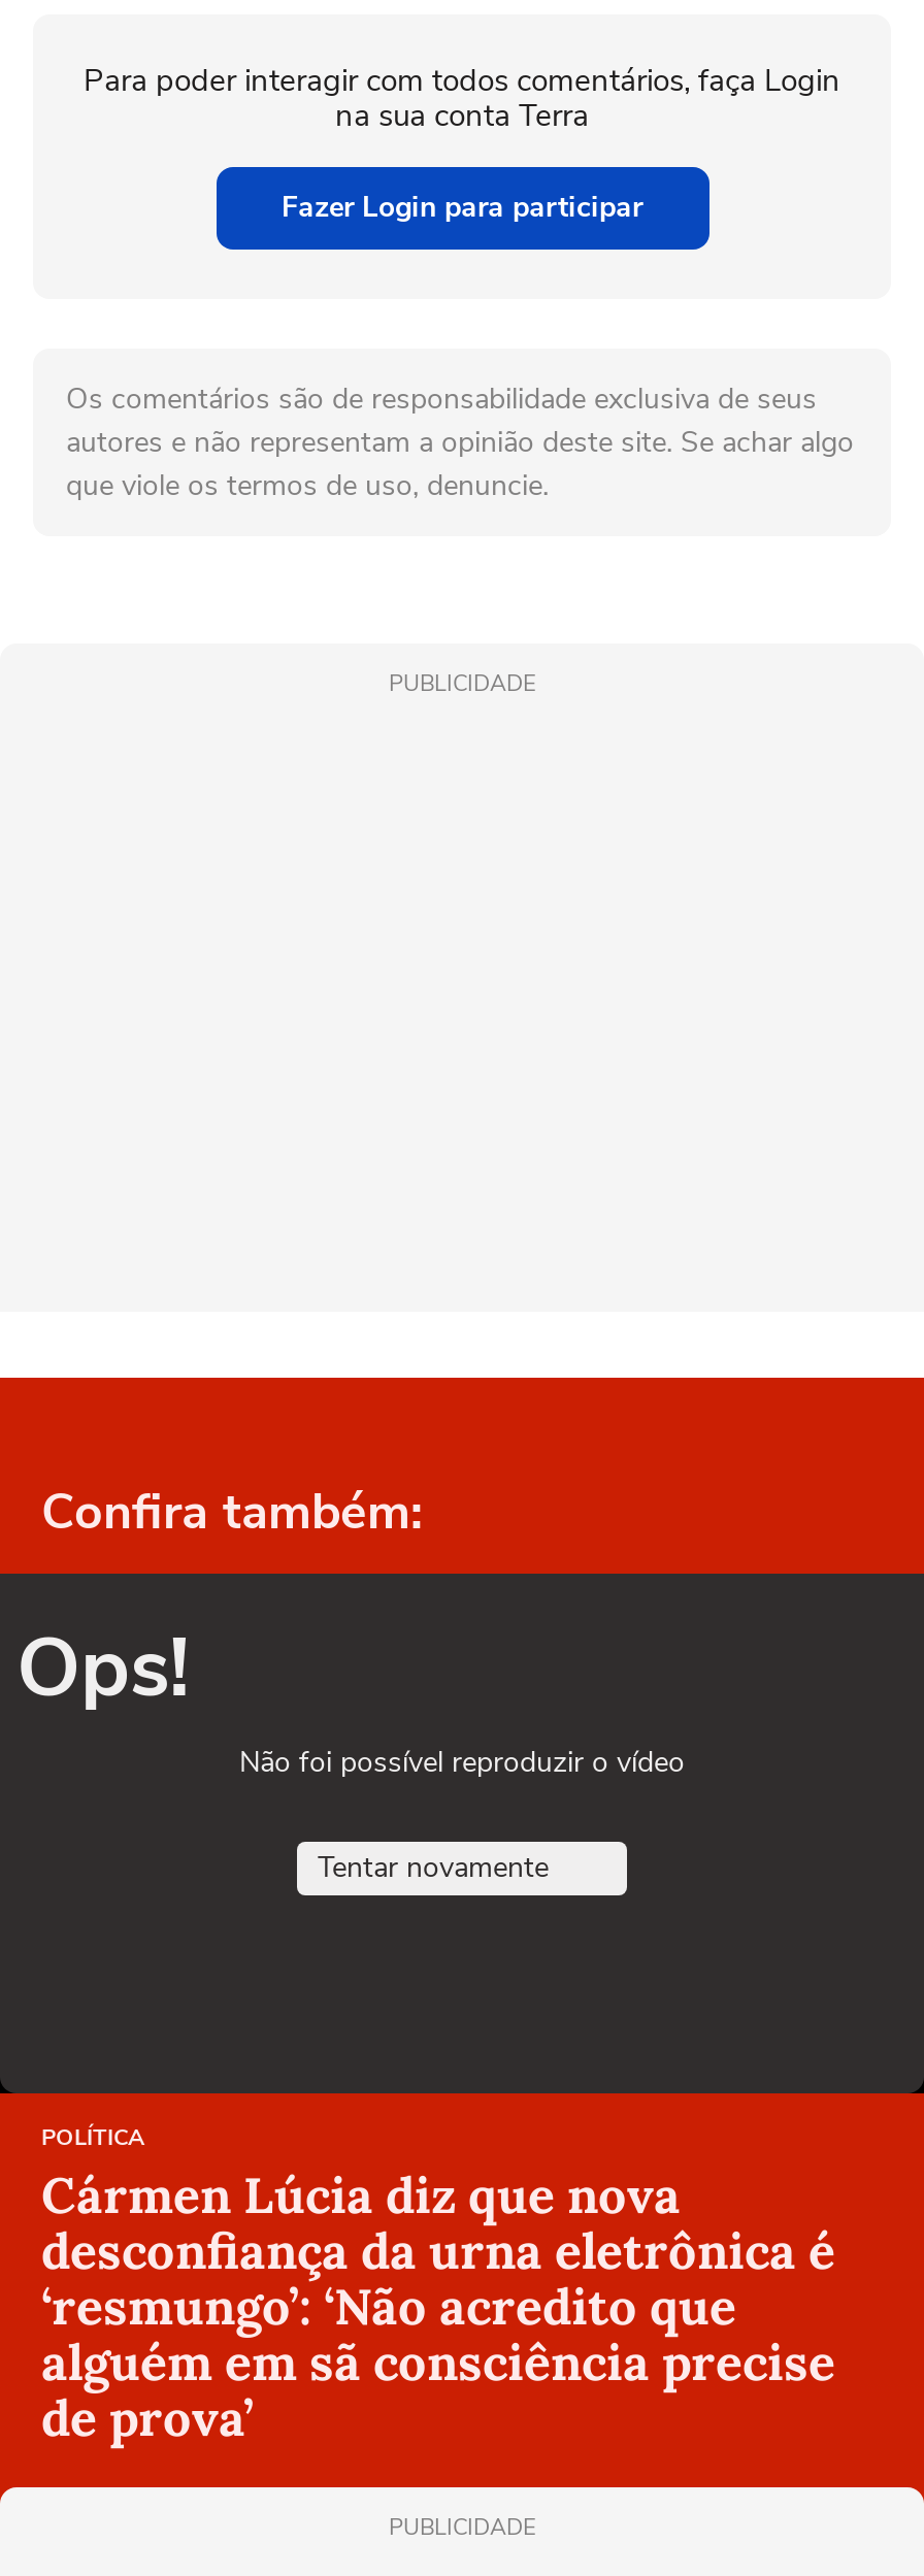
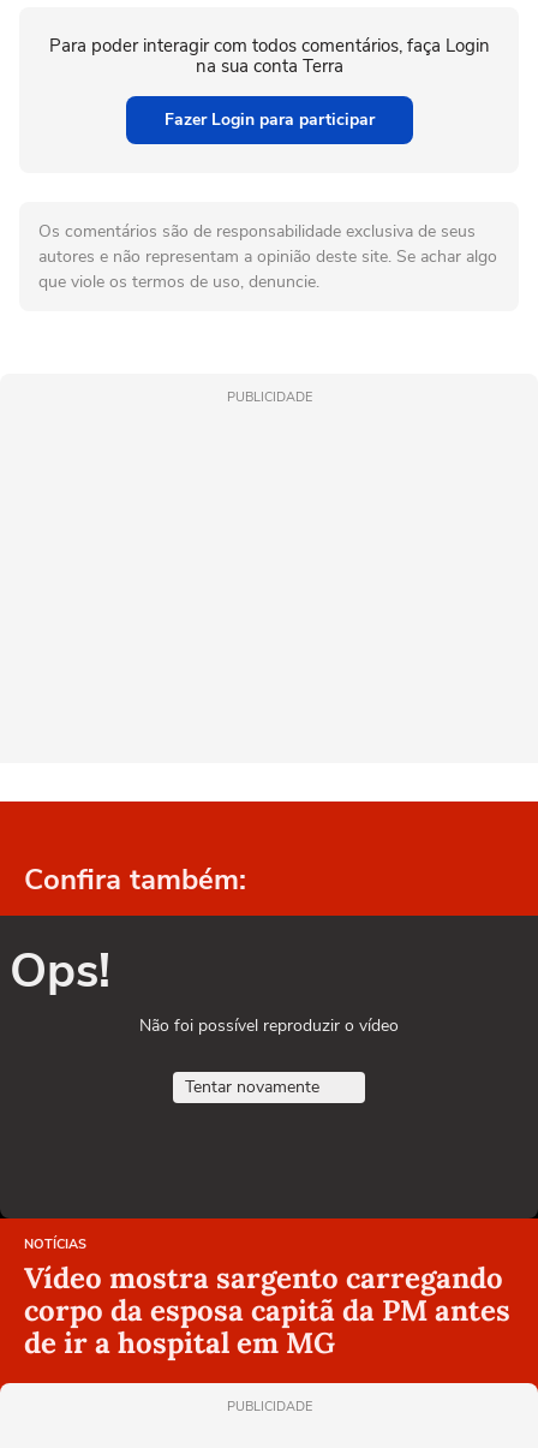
[41,2122,835,2450] POLÍTICA | Cármen Lúcia diz que nova | desconfiança da urna eletrônica é | ‘resmungo’: ‘Não acredito que | alguém em sã consciência precise | de prova’ -> [24,1235,510,1361] NOTÍCIAS | Vídeo mostra sargento carregando | corpo da esposa capitã da PM antes | de ir a hospital em MG

